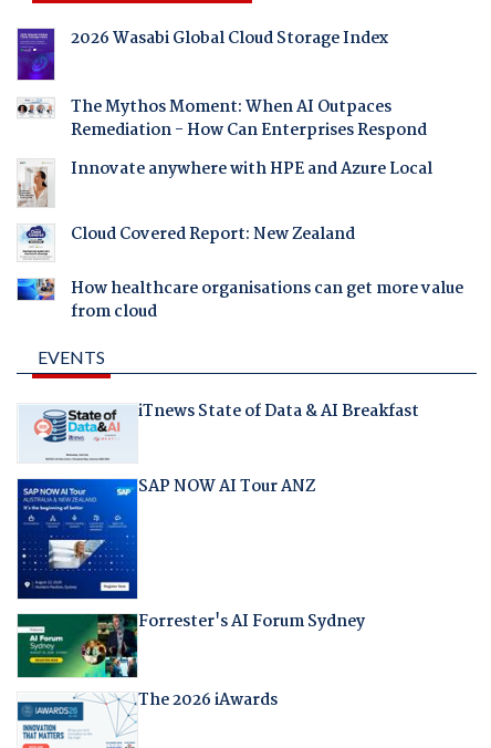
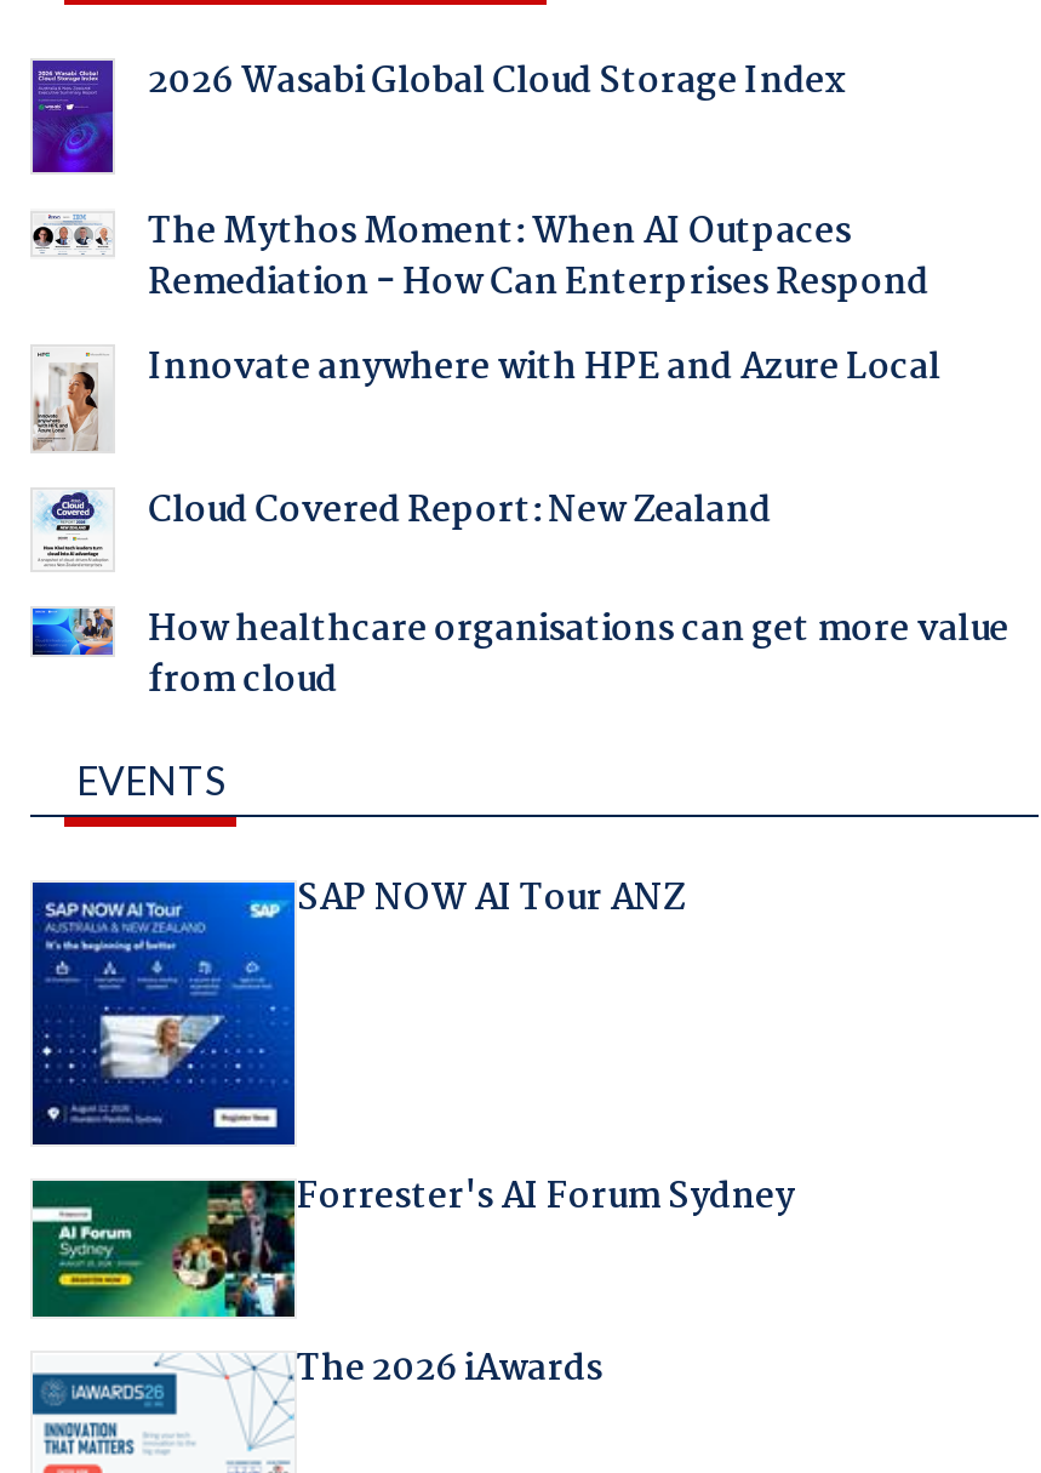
[20,399,419,461] [image] | iTnews State of Data & AI Breakfast -> none

